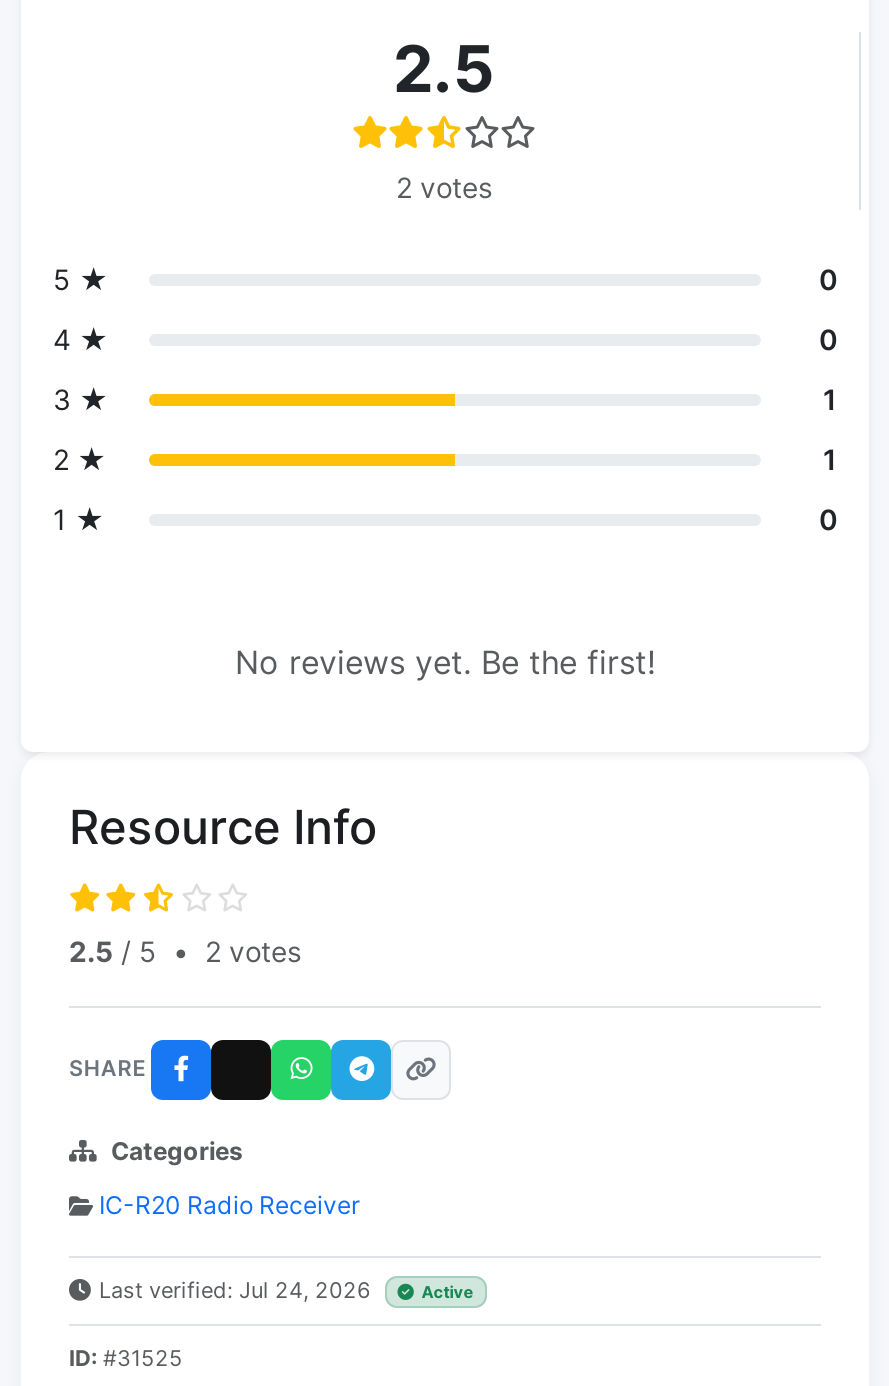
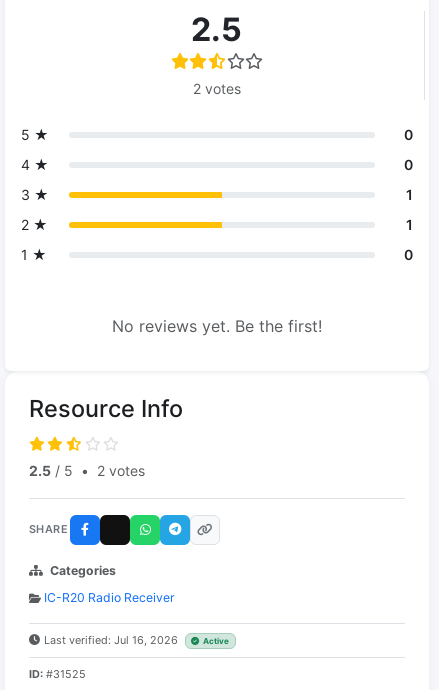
[99,1276,377,1304] Last verified: Jul 24, 2026 -> [44,633,181,647] Last verified: Jul 16, 2026

